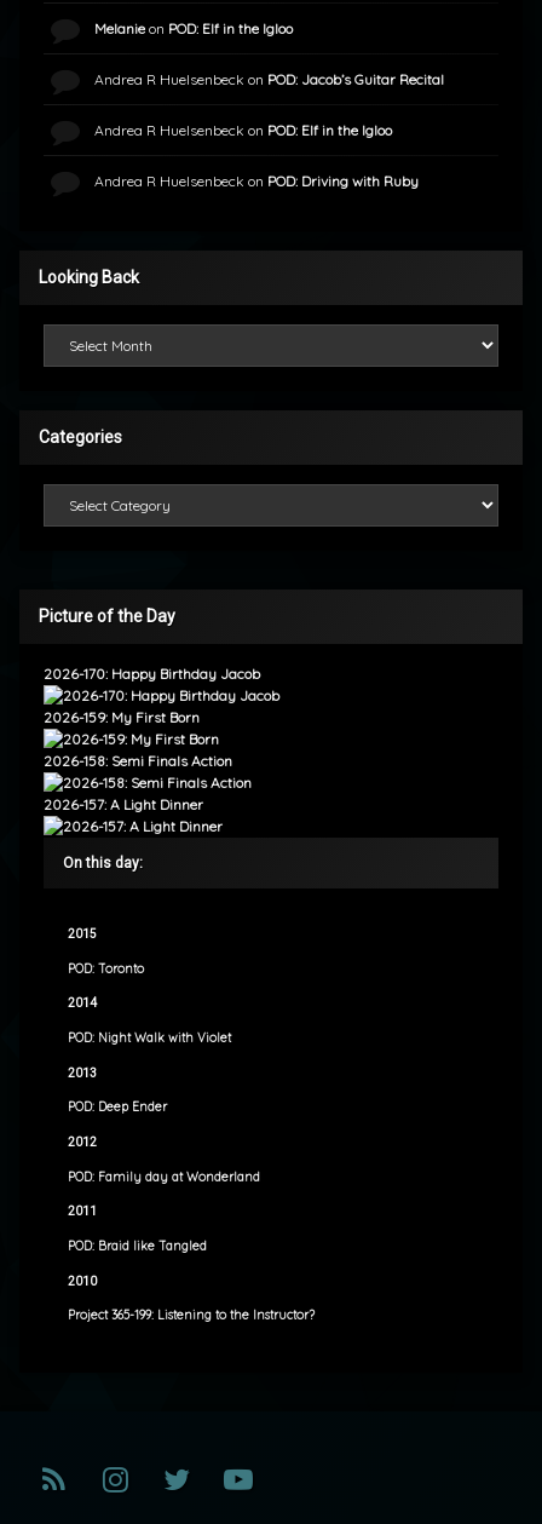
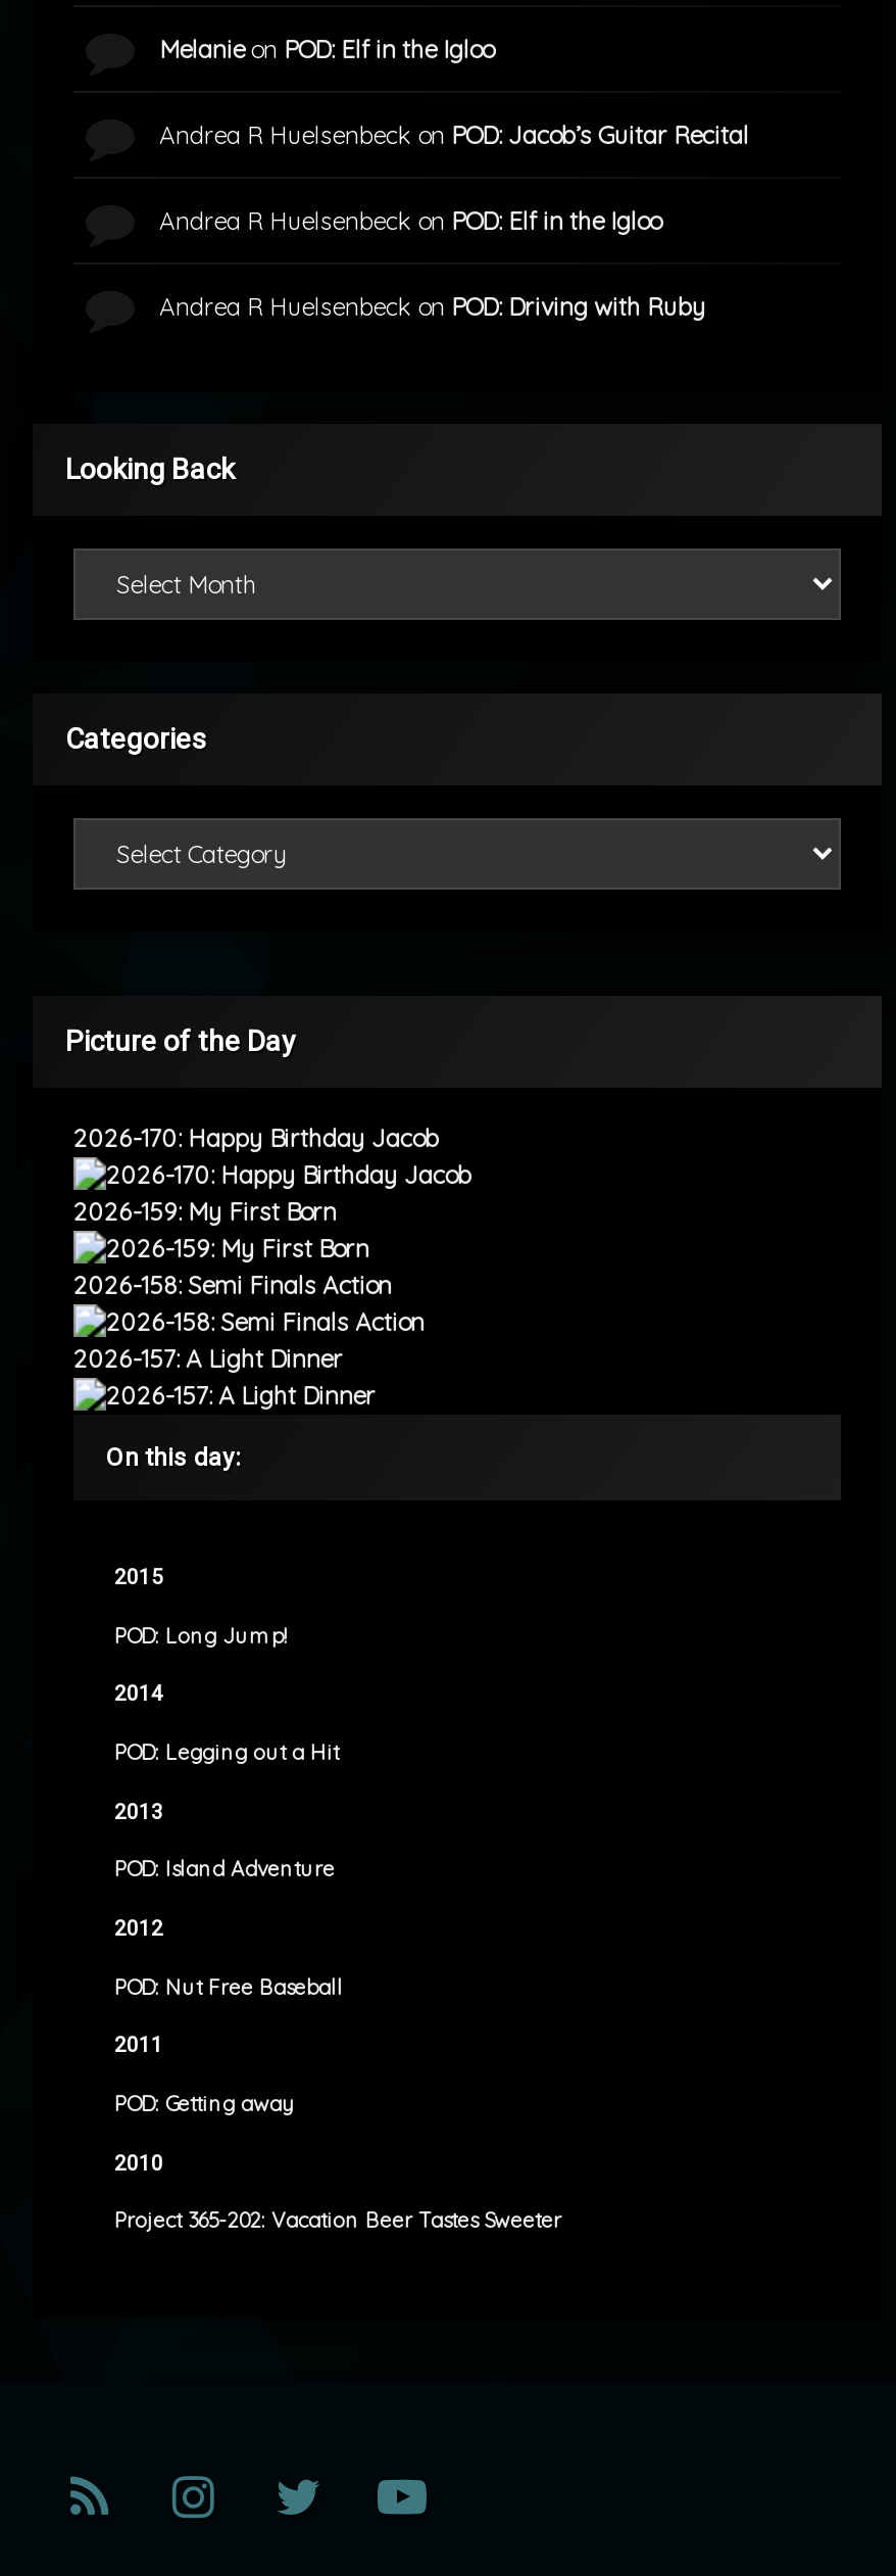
[68,961,144,976] POD: Toronto -> [114,1622,286,1649] POD: Long Jump!
[68,1030,231,1046] POD: Night Walk with Violet -> [114,1739,339,1766] POD: Legging out a Hit
[68,1099,167,1115] POD: Deep Ender -> [114,1857,335,1883] POD: Island Adventure
[68,1169,260,1185] POD: Family day at Wonderland -> [114,1974,343,2000] POD: Nut Free Baseball
[68,1238,207,1254] POD: Braid like Tangled -> [114,2091,296,2117] POD: Getting away
[68,1308,315,1324] Project 365-199: Listening to the Instructor? -> [114,2208,561,2235] Project 365-202: Vacation Beer Tastes Sweeter

